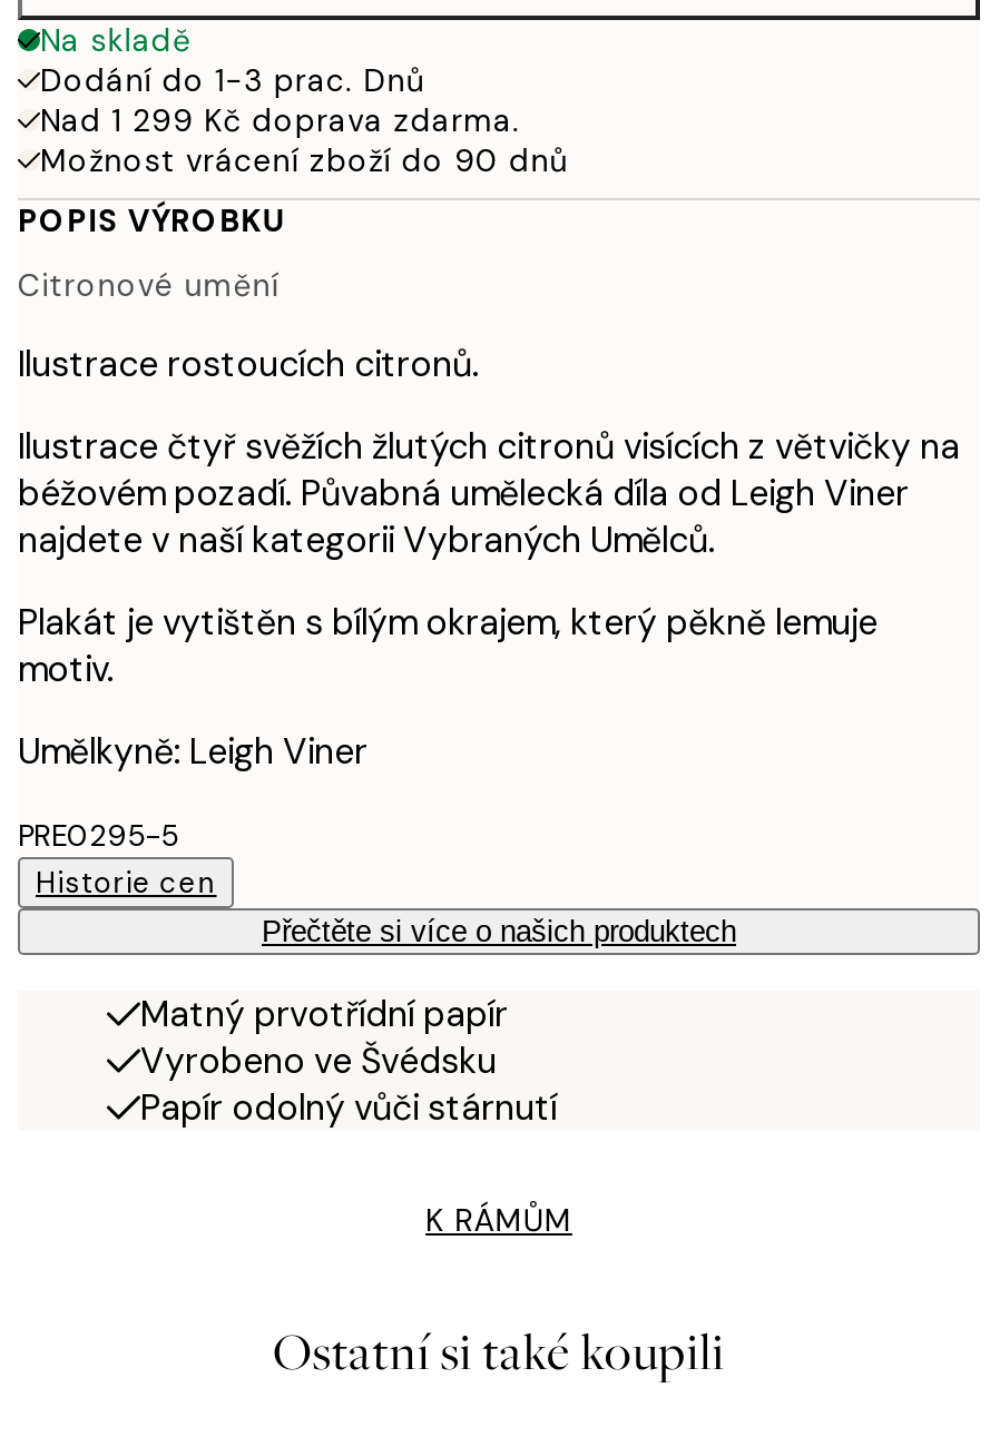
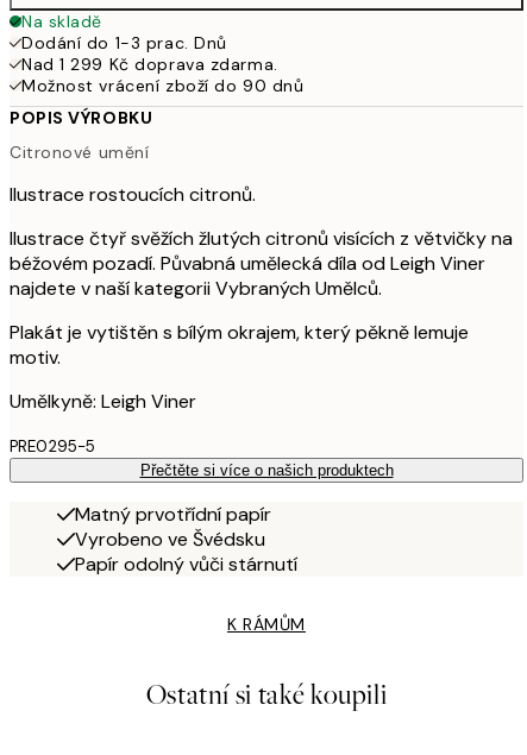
[36,864,216,902] Historie cen -> none

